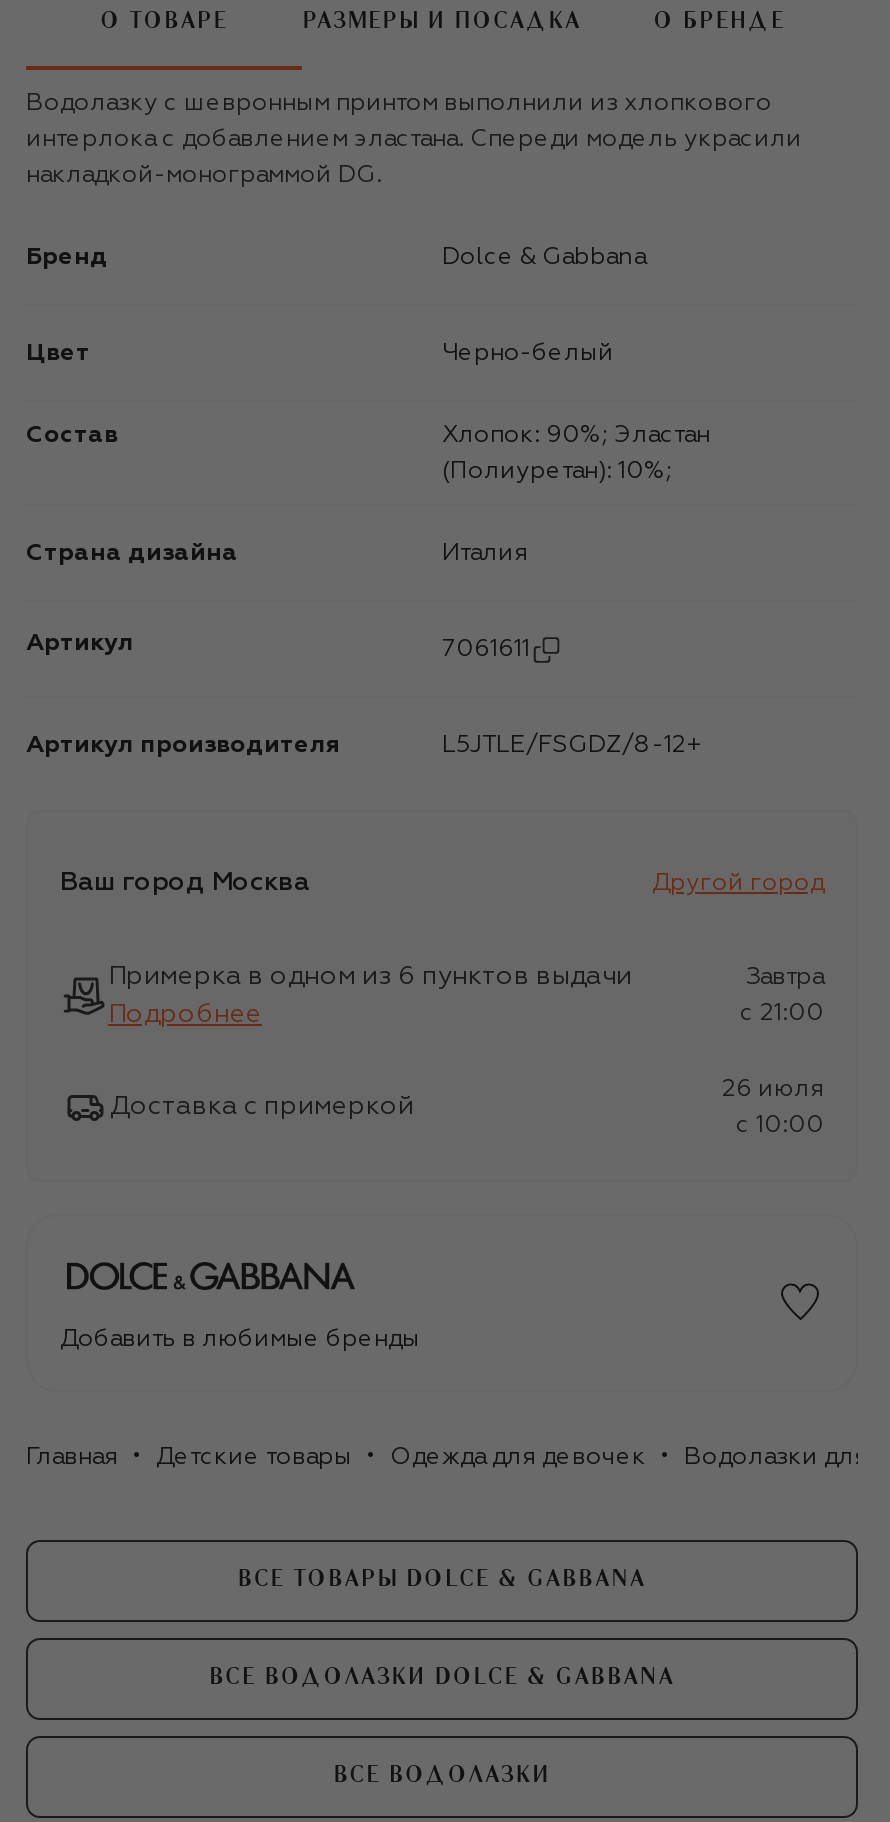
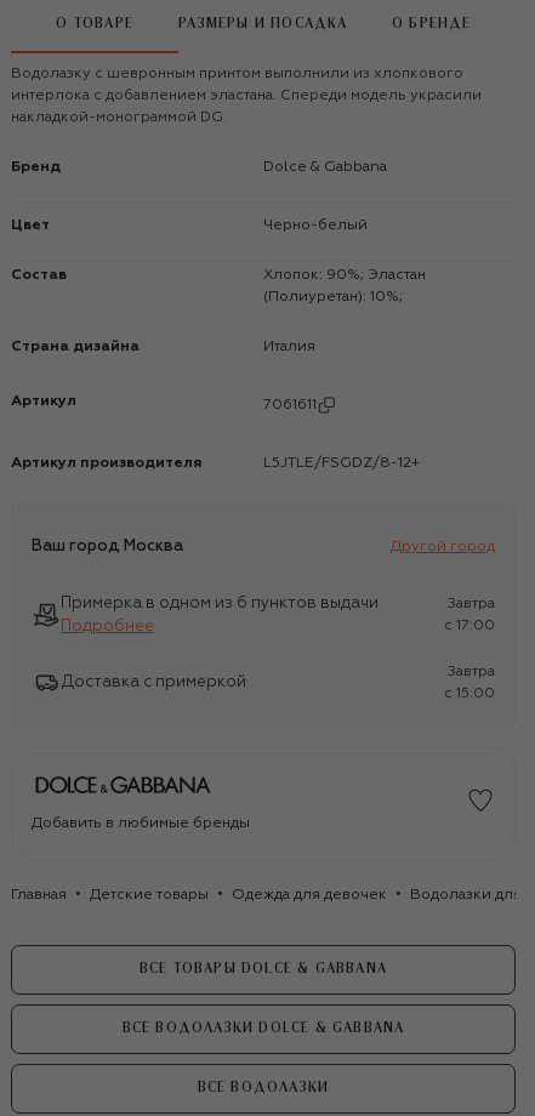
[740,1001,824,1025] c 21:00 -> [444,618,495,633] c 17:00
[722,1077,824,1101] 26 июля -> [448,664,495,679] Завтра
[736,1113,824,1137] c 10:00 -> [444,686,495,701] c 15:00

